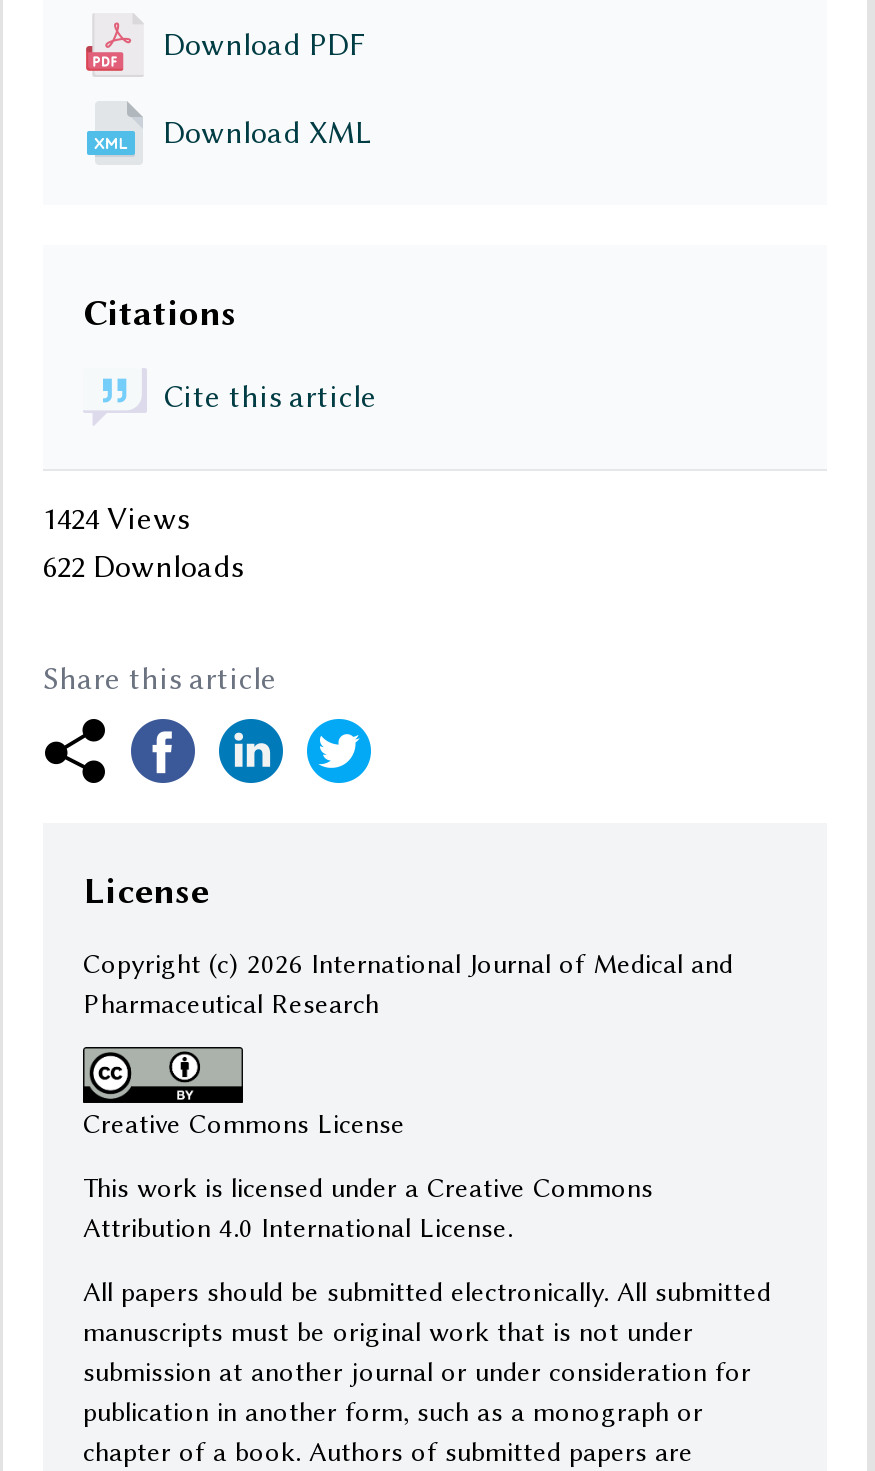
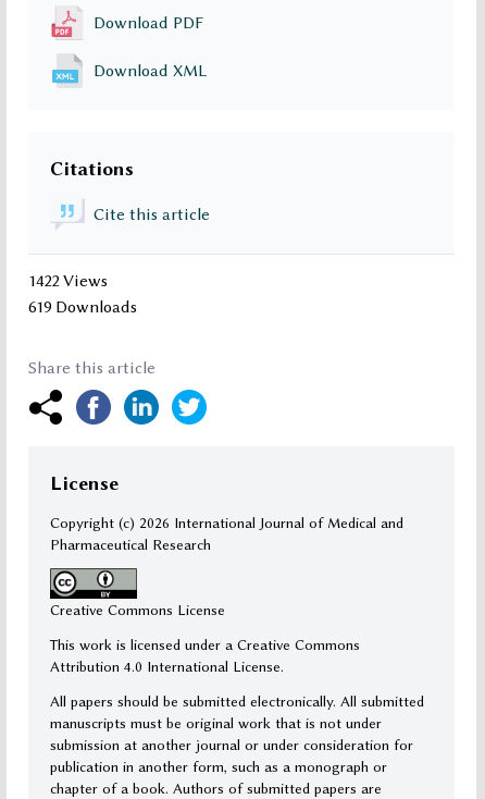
[43,501,189,537] 1424 Views -> [28,271,108,291] 1422 Views
[43,549,243,585] 622 Downloads -> [28,297,137,317] 619 Downloads

